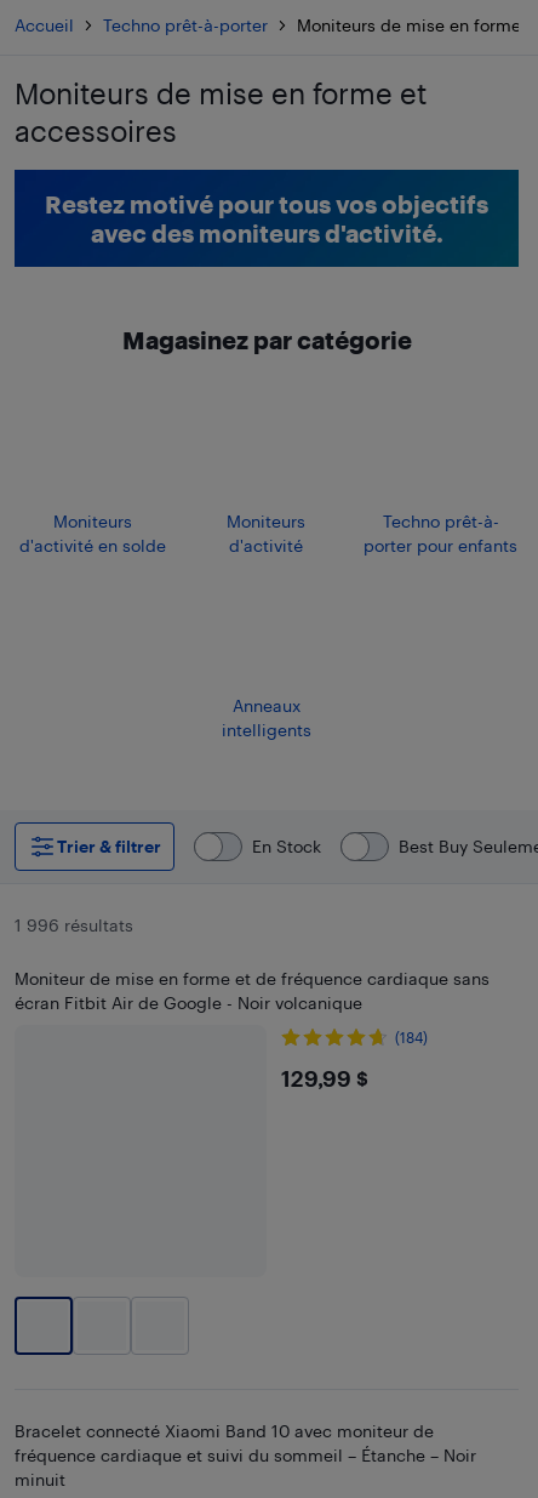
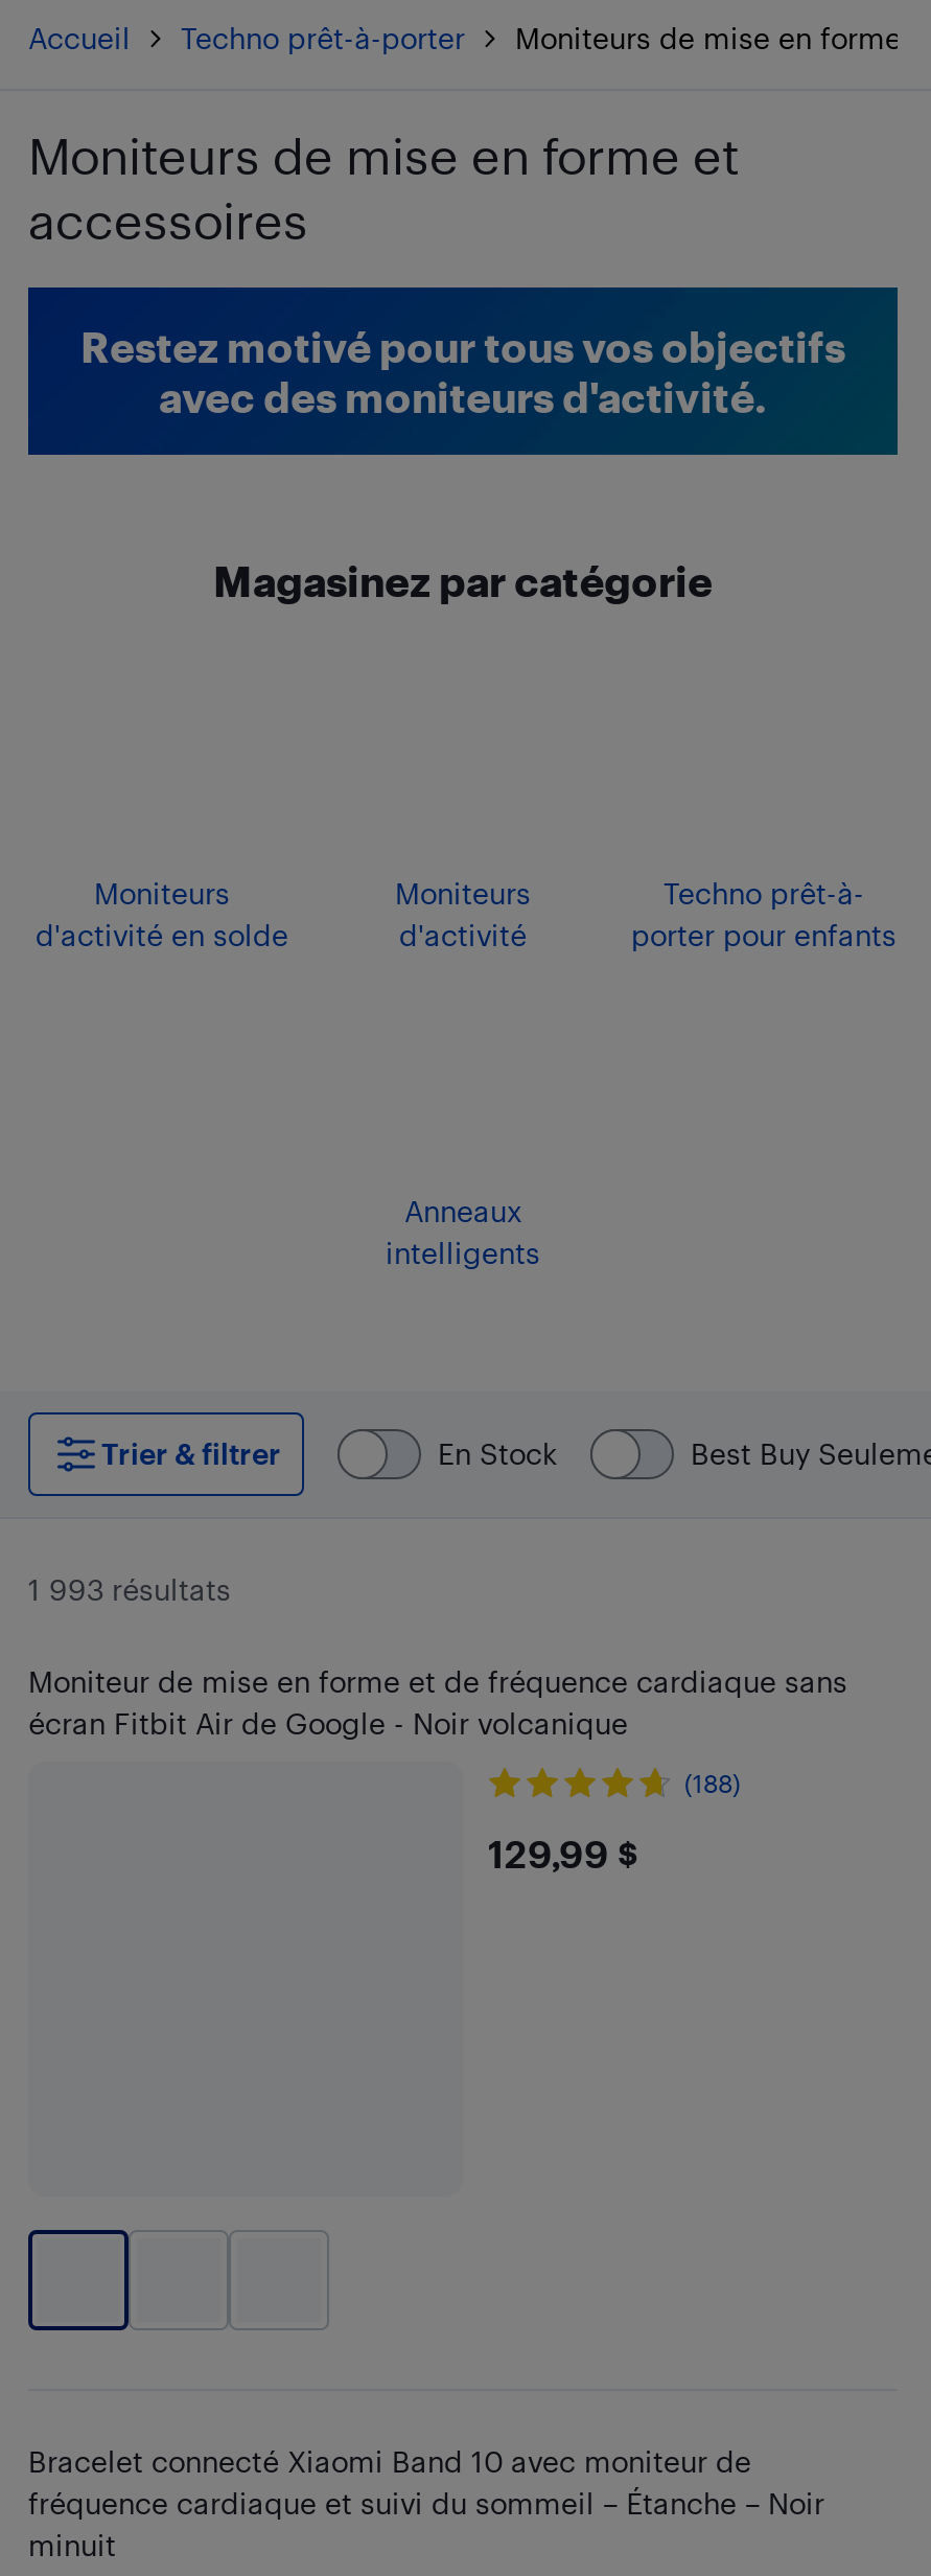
[15,915,133,935] 1 996 résultats -> [28,1571,231,1607] 1 993 résultats
[395,1029,428,1046] (184) -> [684,1768,741,1797] (188)

